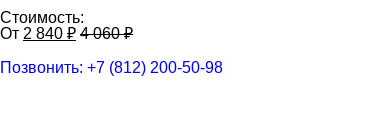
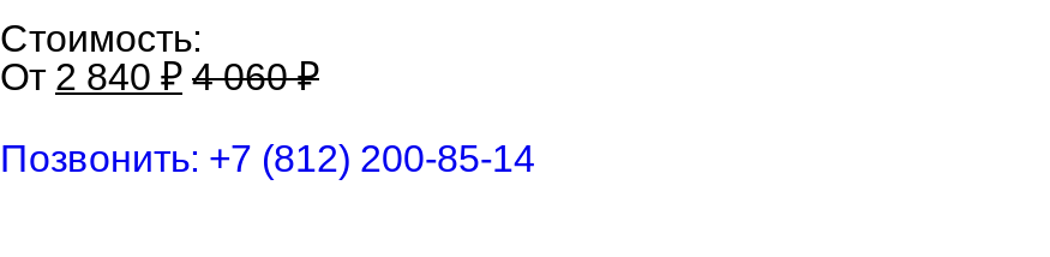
[0,59,223,76] Позвонить: +7 (812) 200-50-98 -> [0,138,535,179] Позвонить: +7 (812) 200-85-14

